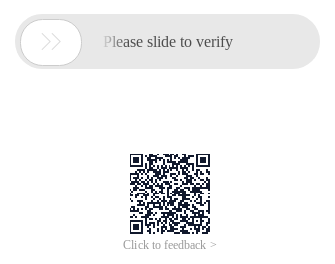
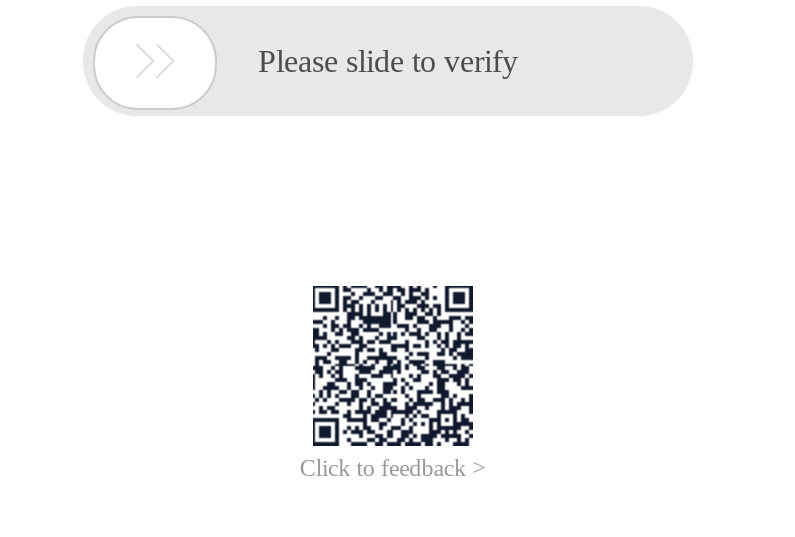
[129,154,210,235] [image] -> [311,284,475,448] [image]

